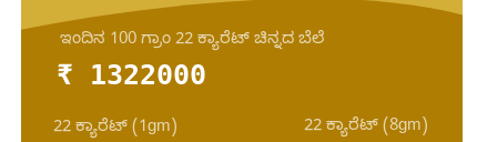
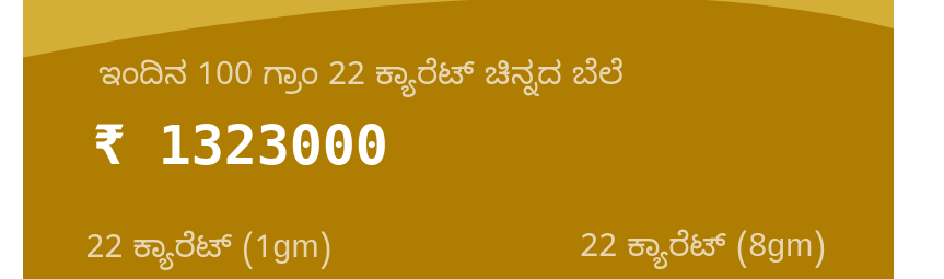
[56,58,206,90] ₹ 1322000 -> [93,114,388,177] ₹ 1323000

